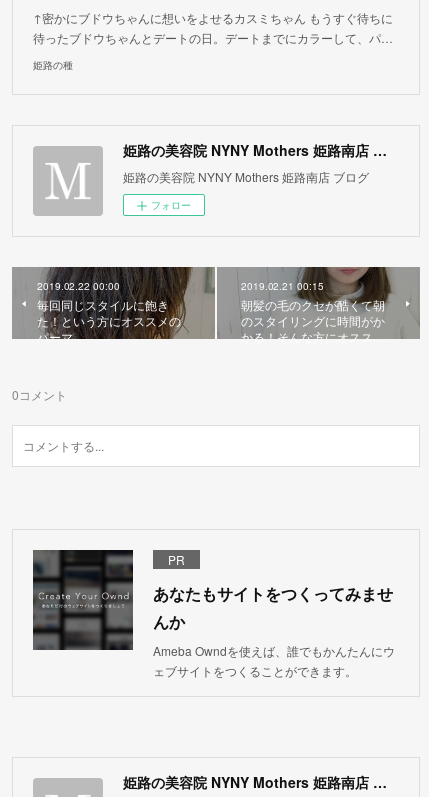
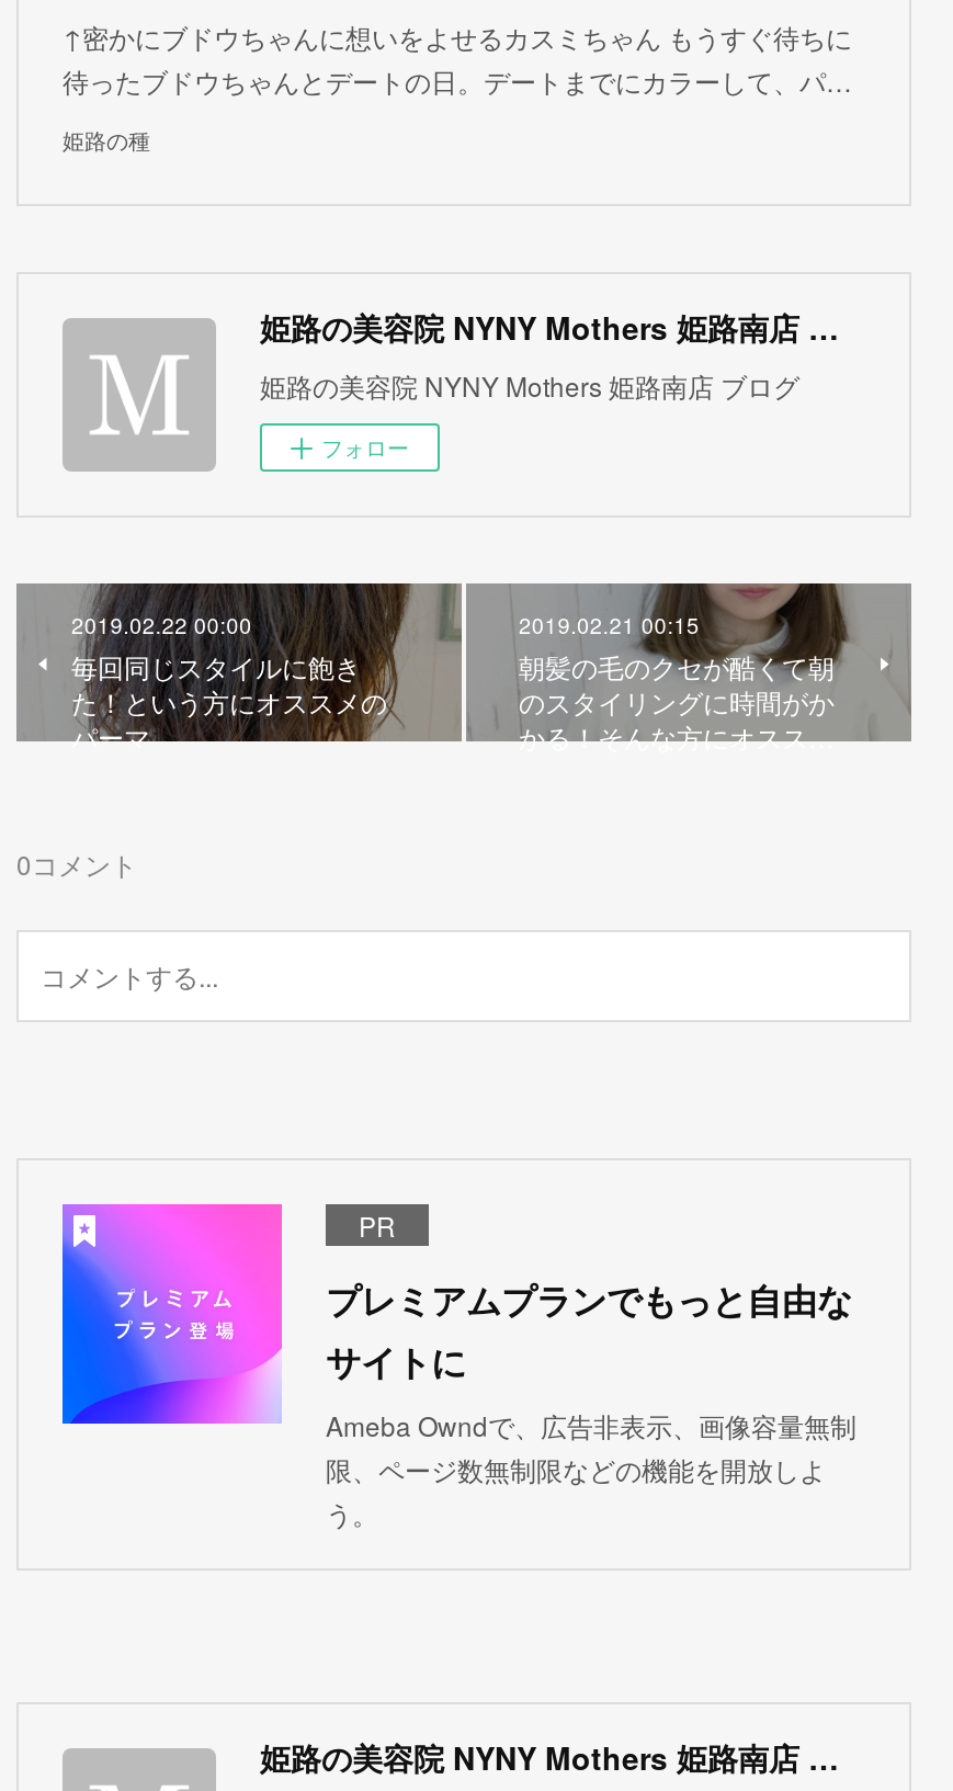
[32,549,395,679] [image] | あなたもサイトをつくってみませ | んか | Ameba Owndを使えば、誰でもかんたんにウ | ェブサイトをつくることができます。 -> [60,1203,856,1532] [image] | プレミアムプランでもっと自由な | サイトに | Ameba Owndで、広告非表示、画像容量無制 | 限、ページ数無制限などの機能を開放しよ | う。

